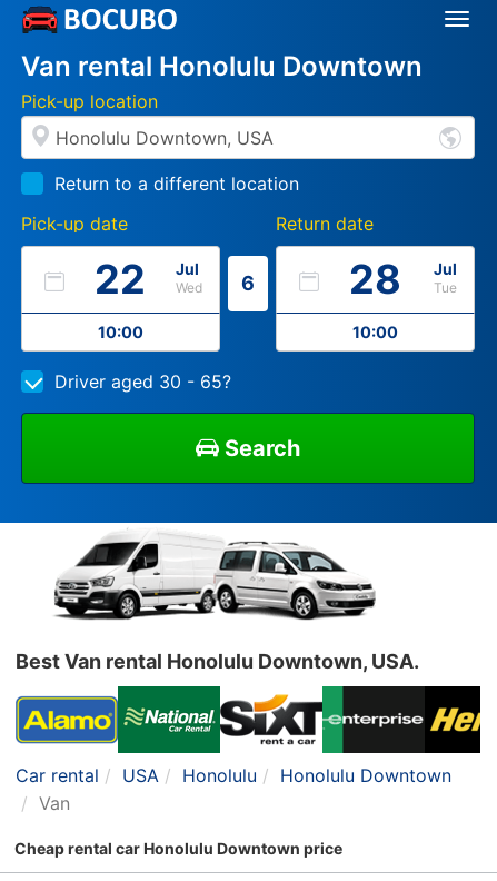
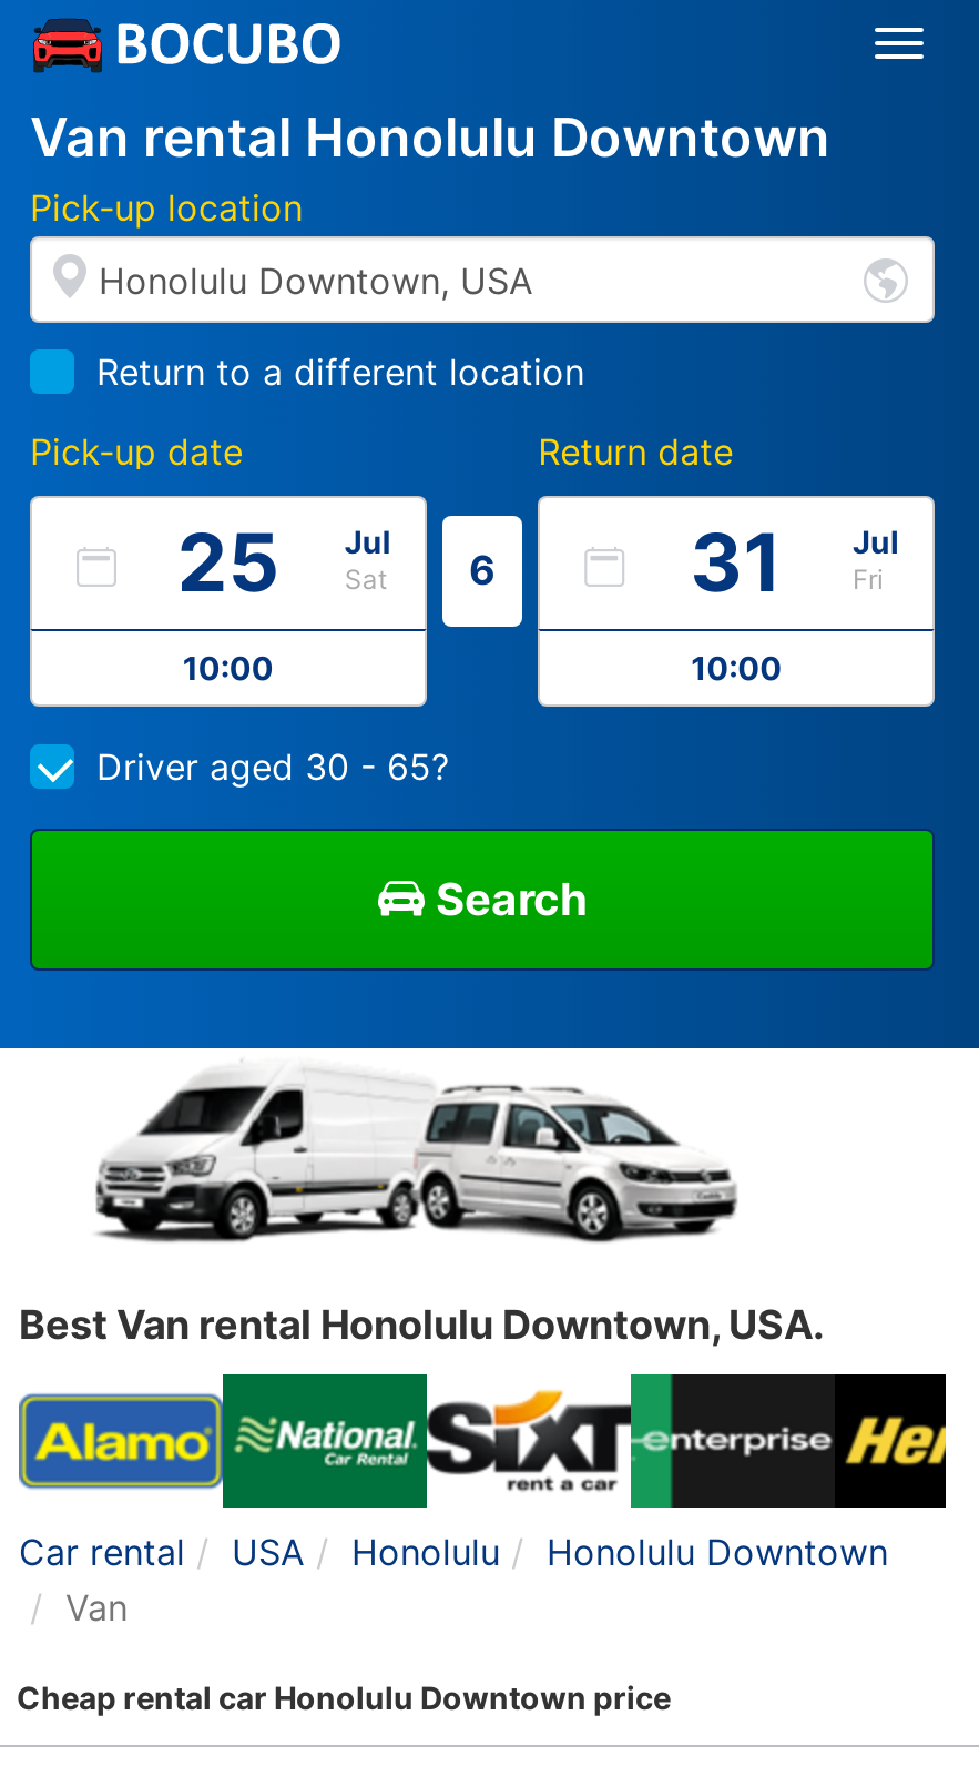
[95,255,146,304] 22 -> [177,514,279,611] 25
[349,255,401,304] 28 -> [690,514,783,611] 31
[175,279,202,296] Wed -> [344,562,386,596] Sat
[434,279,457,296] Tue -> [853,562,884,596] Fri

